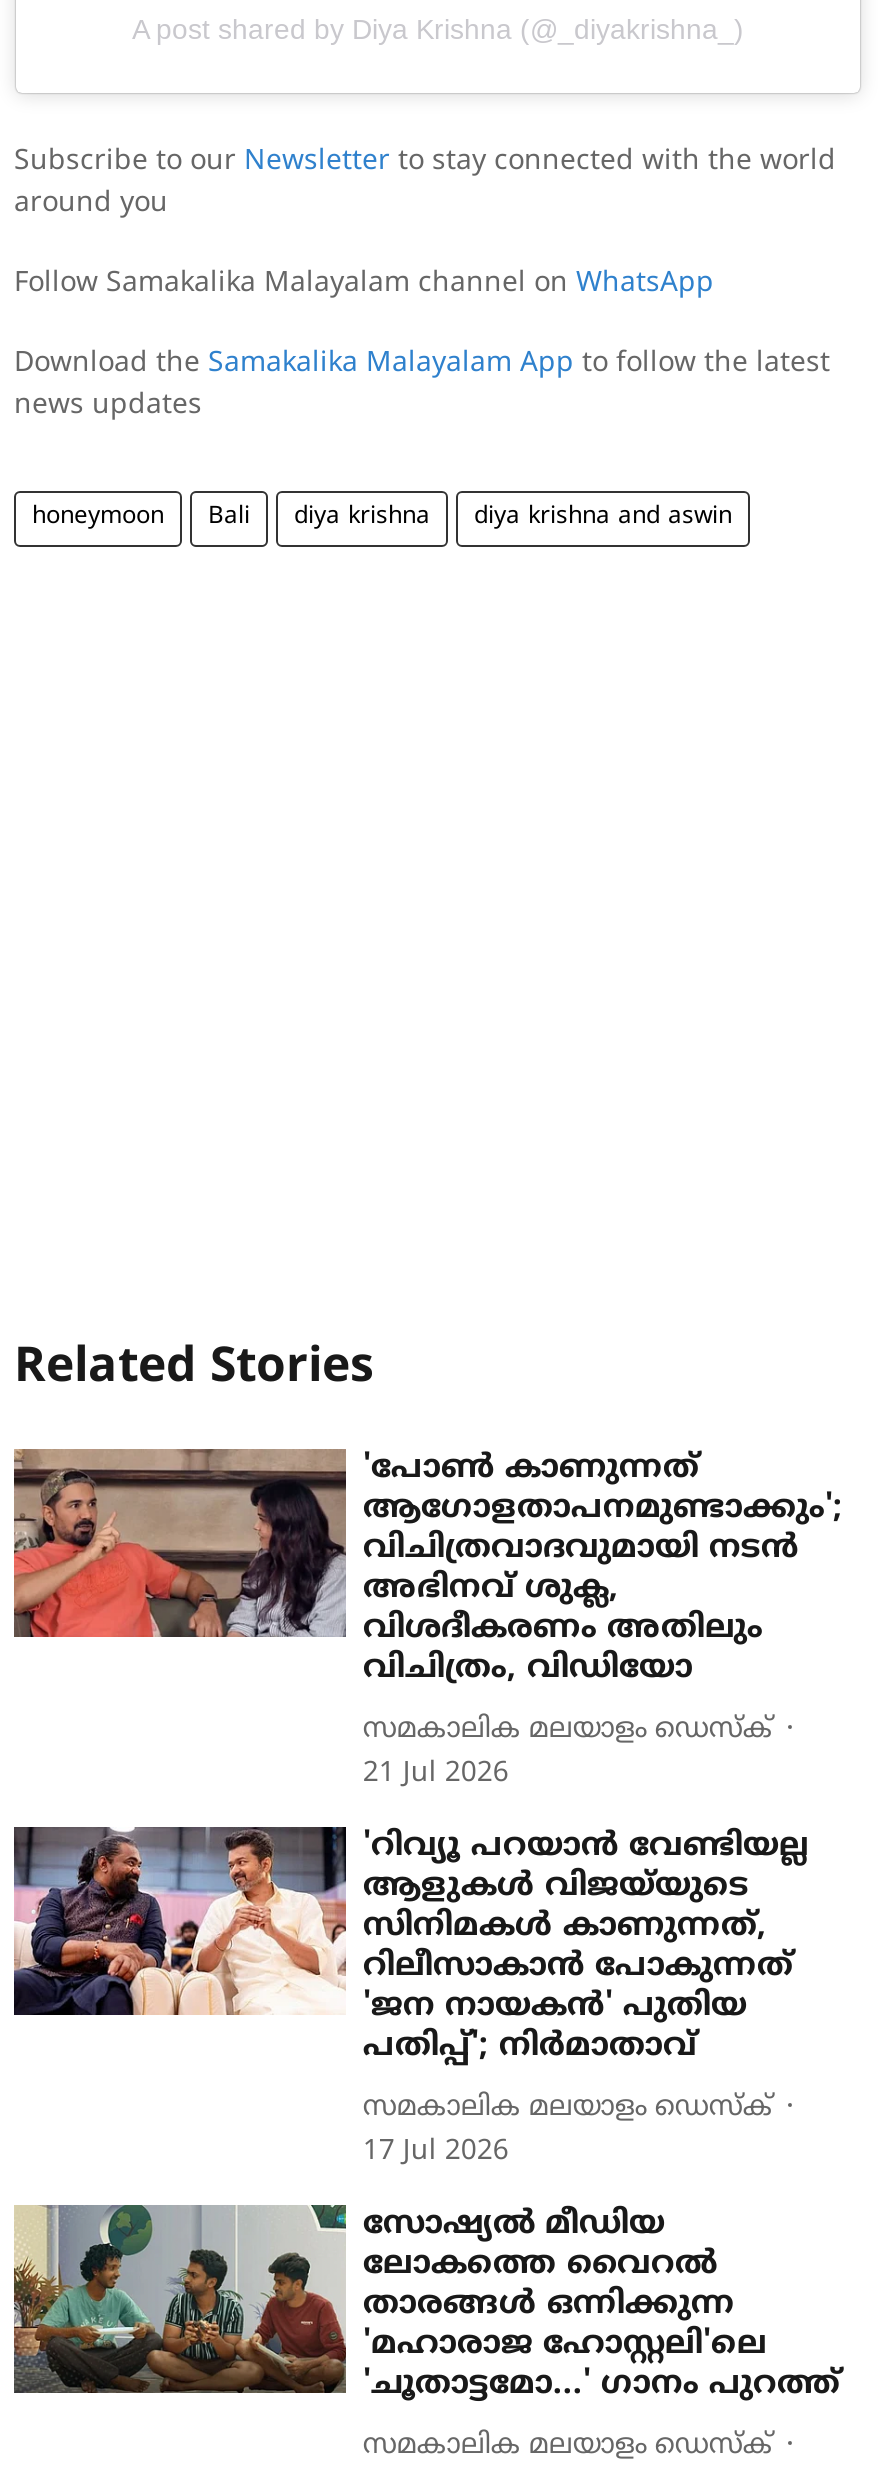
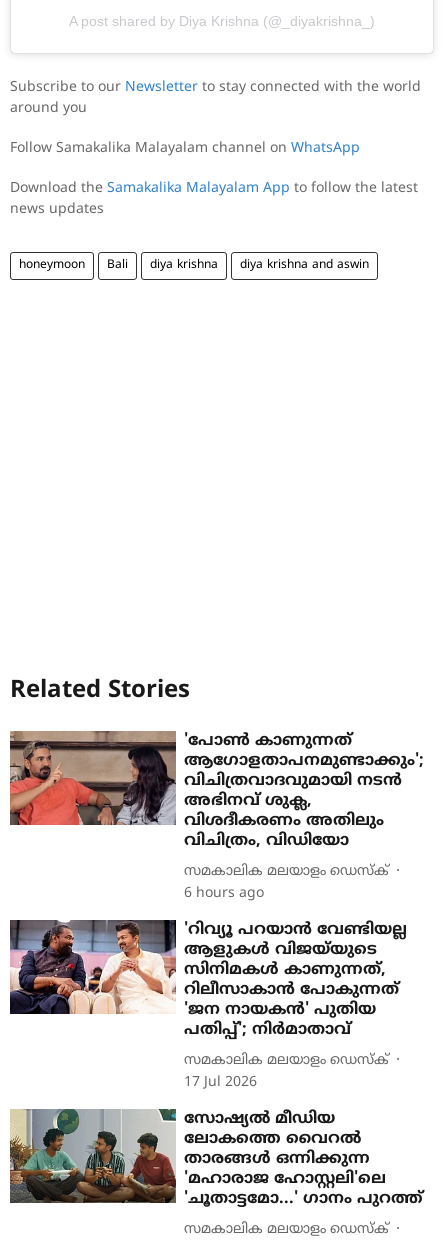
[363,1757,509,1791] 21 Jul 2026 -> [184,885,264,902] 6 hours ago

